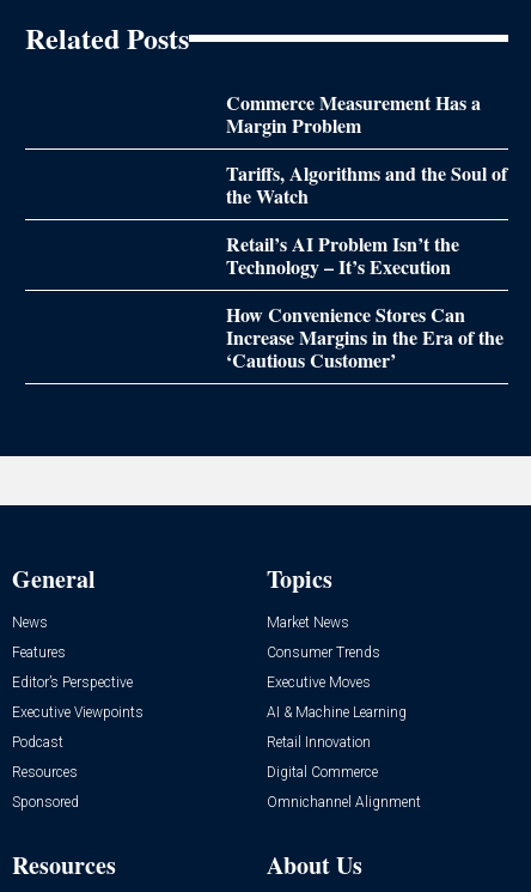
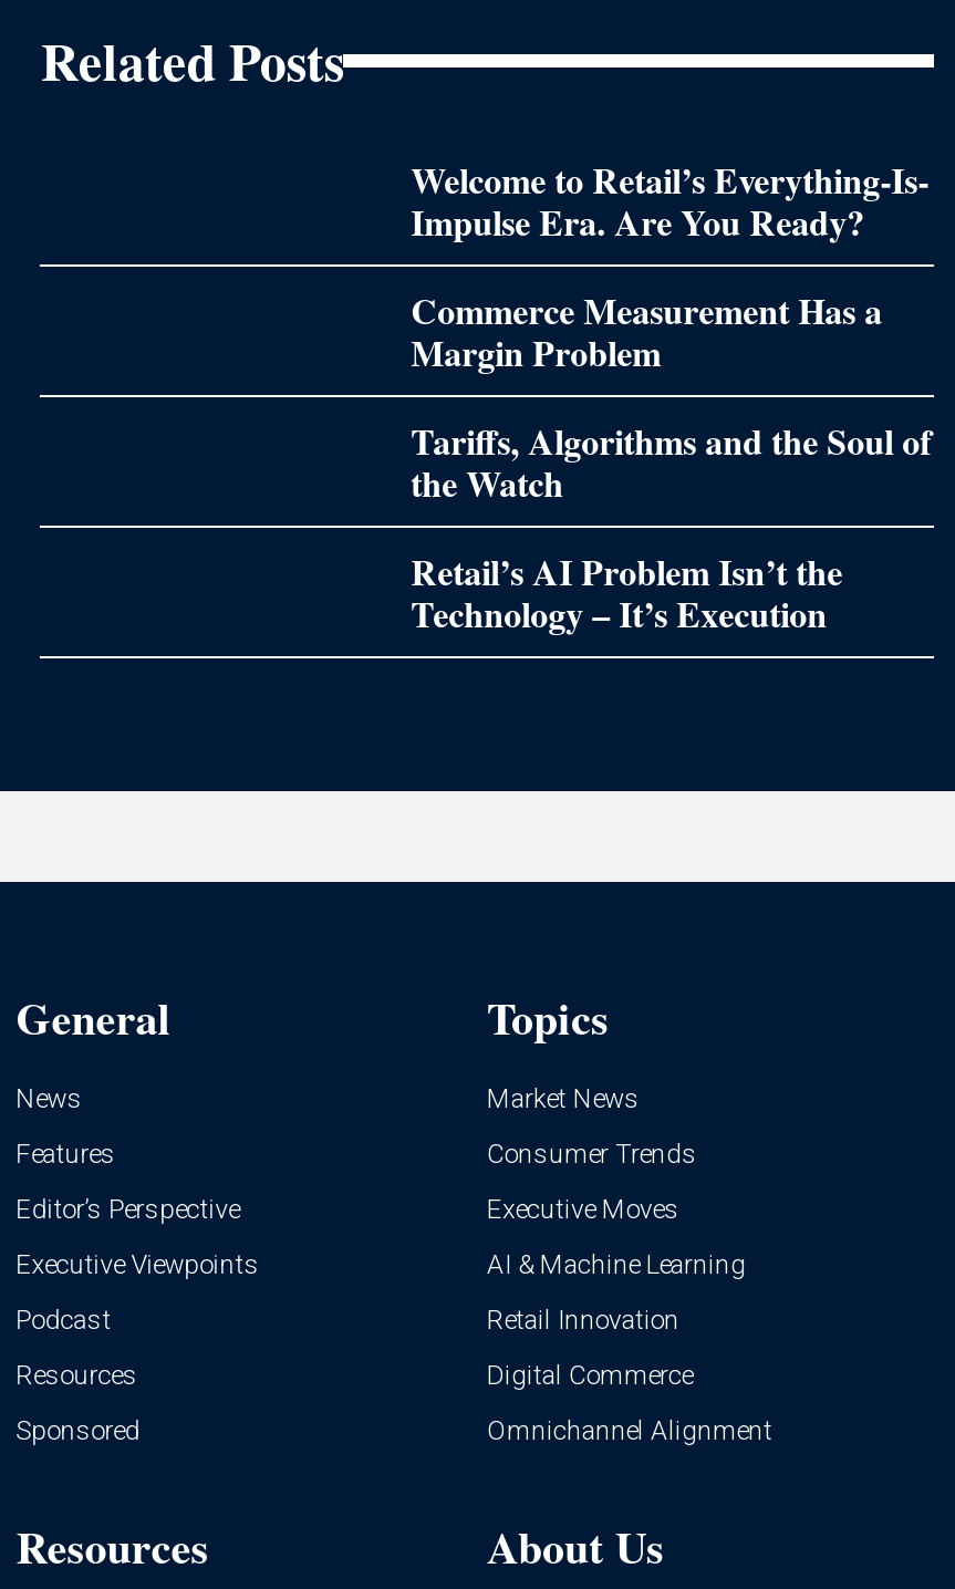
none -> [411,153,929,246] Welcome to Retail’s Everything-Is- | Impulse Era. Are You Ready?
moved [226,88,507,280] -> [411,284,931,638]: Commerce Measurement Has a | Margin Problem | Tariffs, Algorithms and the Soul of | the Watch | Retail’s AI Problem Isn’t the | Technology – It’s Execution
[226,300,503,373] How Convenience Stores Can | Increase Margins in the Era of the | ‘Cautious Customer’ -> none

